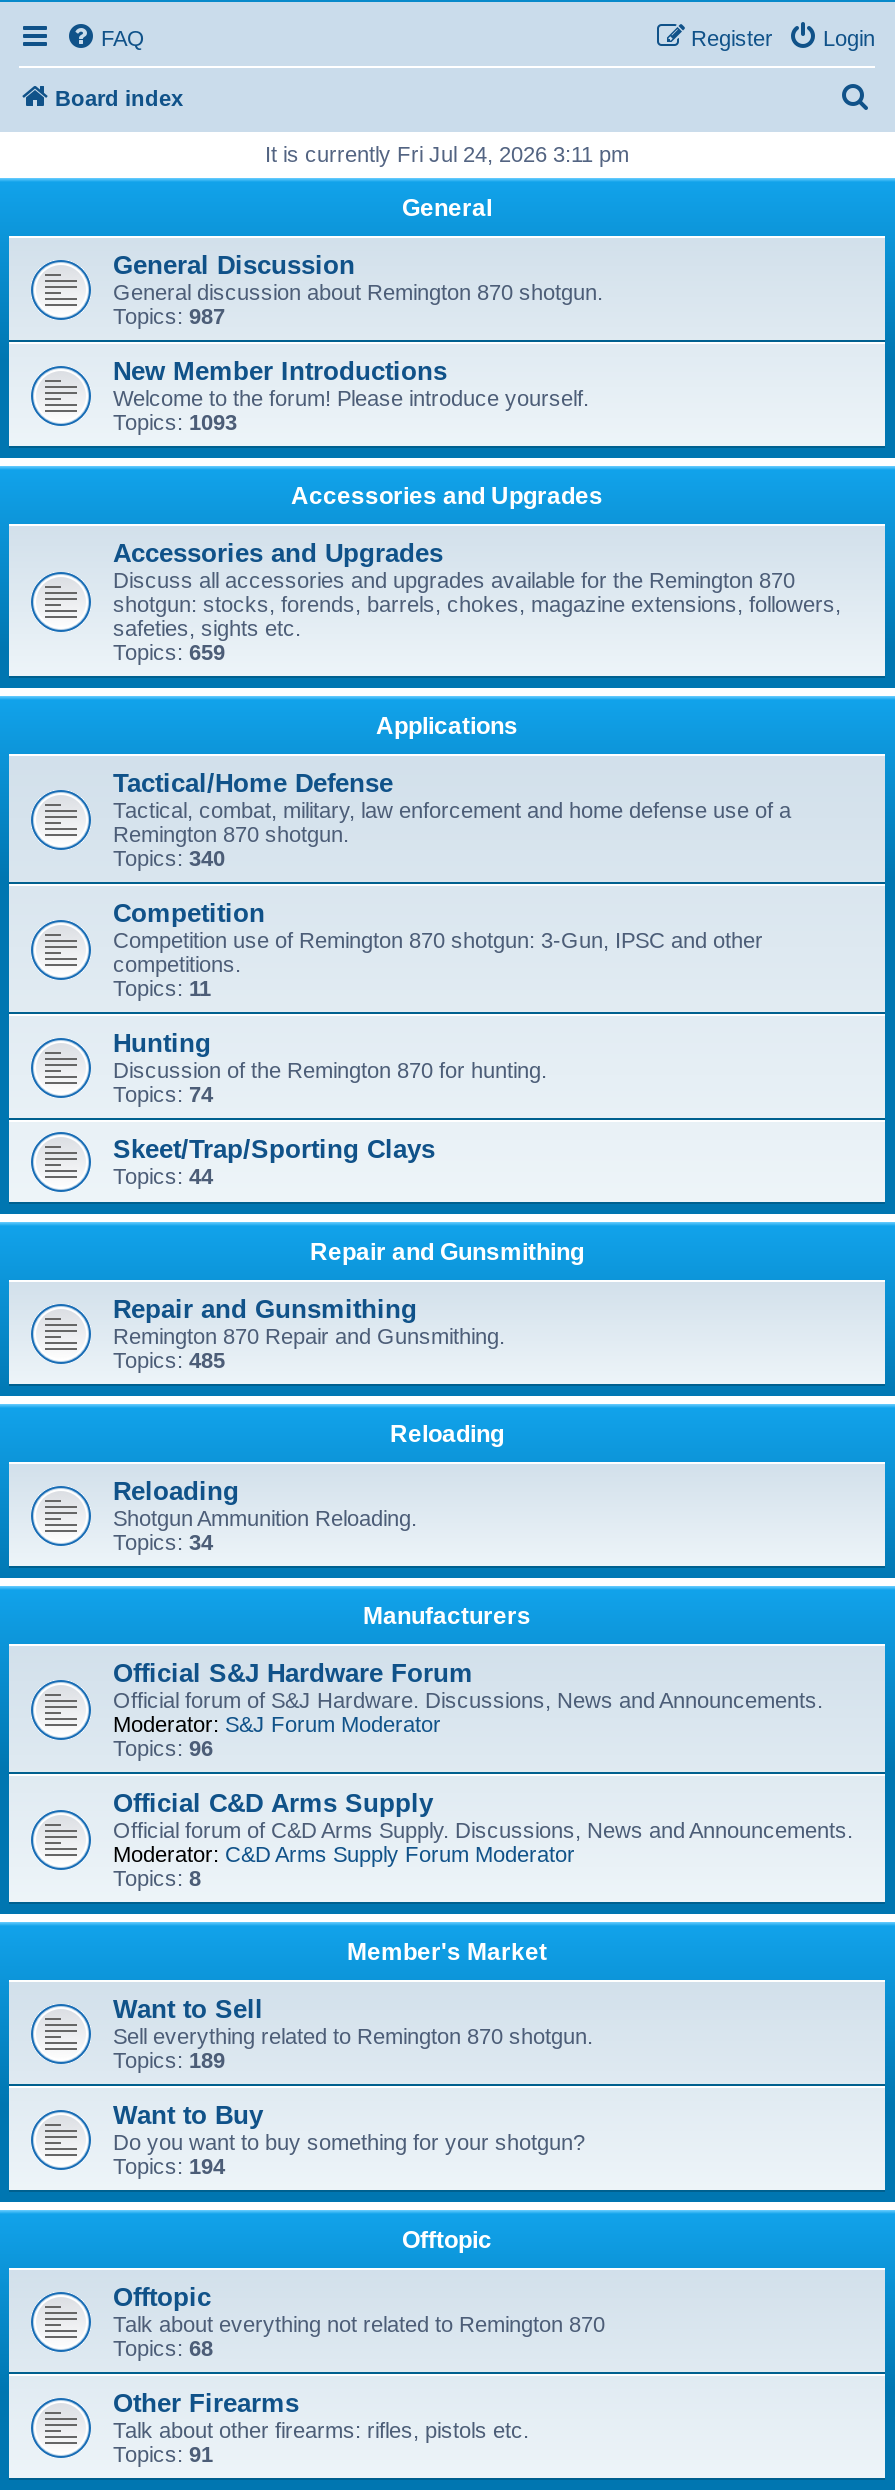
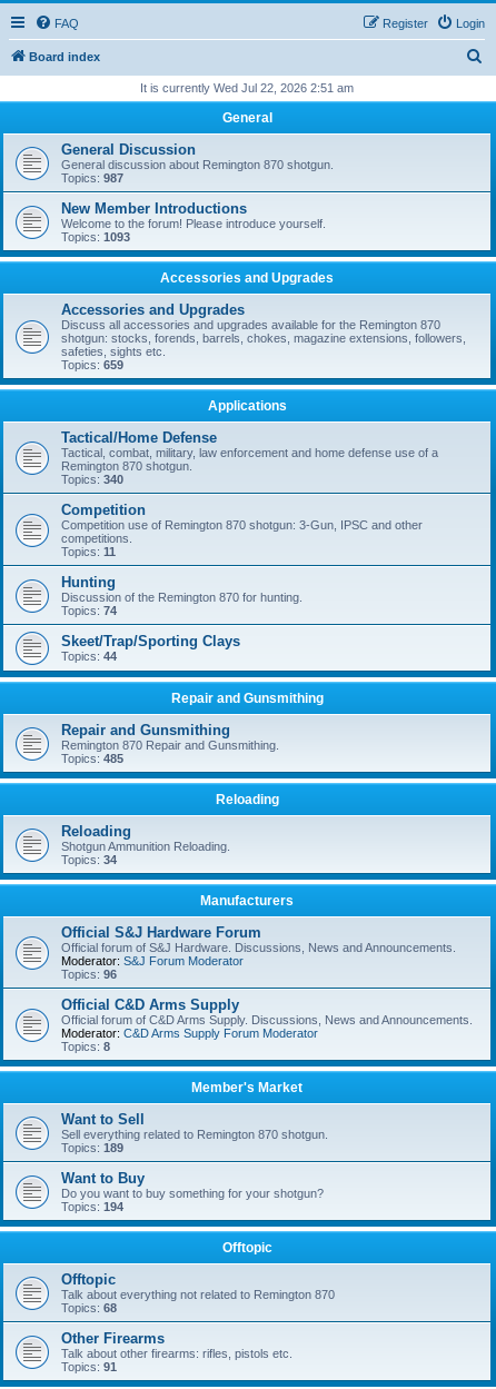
[265,142,629,166] It is currently Fri Jul 24, 2026 3:11 pm -> [140,81,354,95] It is currently Wed Jul 22, 2026 2:51 am

